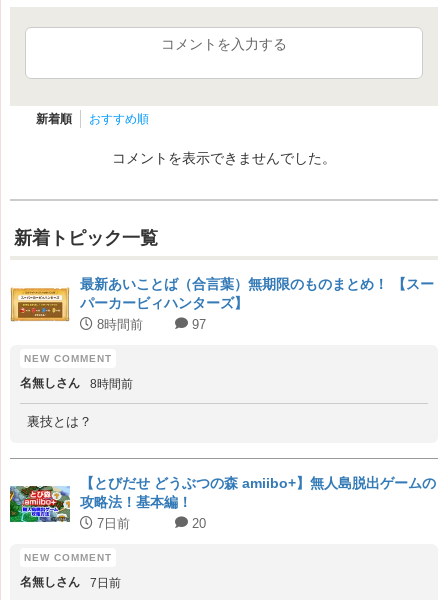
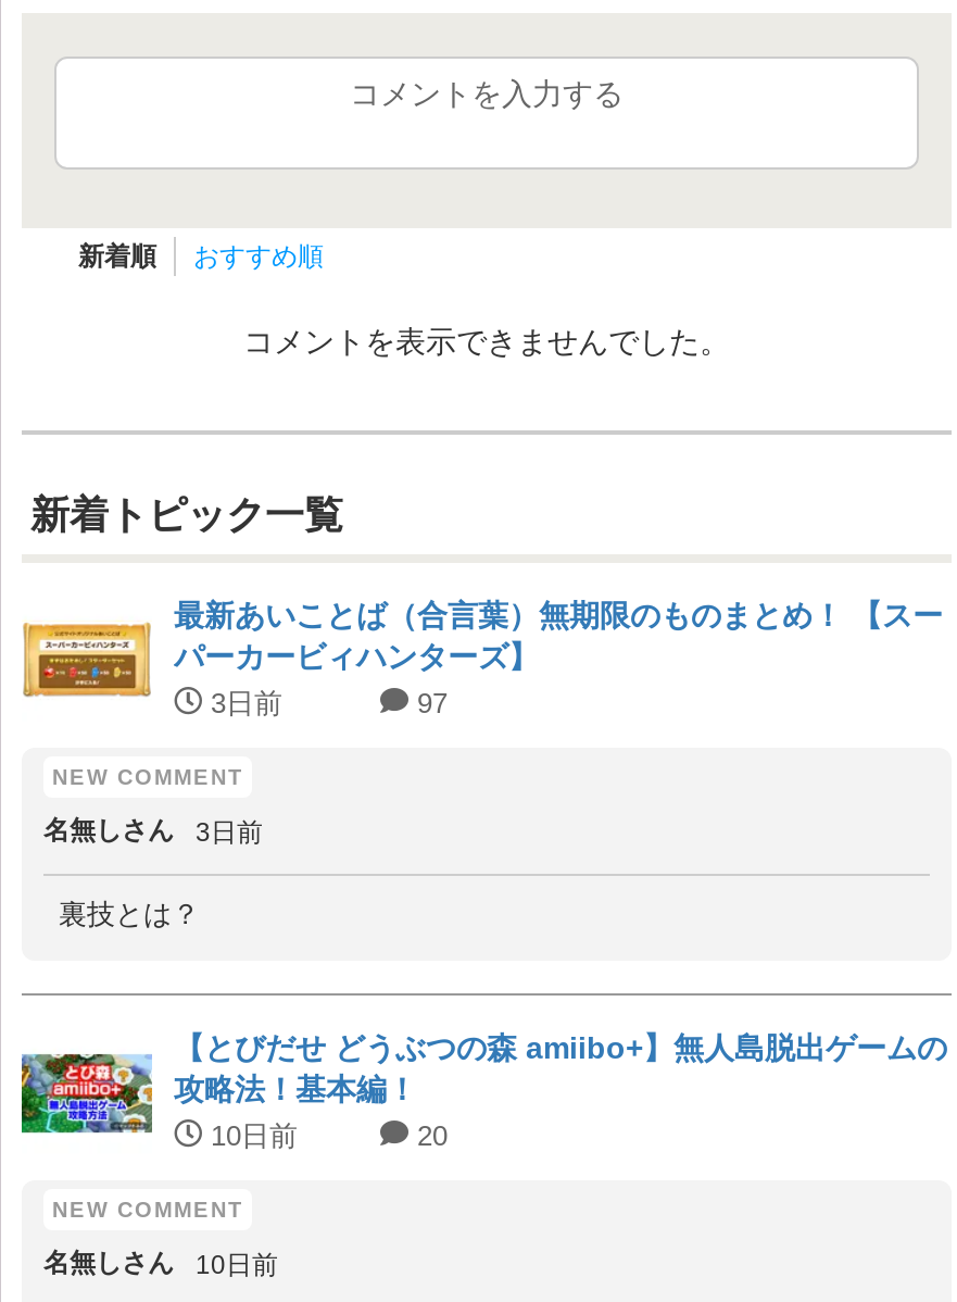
[93,317,143,332] 8時間前 -> [202,687,282,719] 3日前
[20,376,133,391] 名無しさん 8時間前 -> [43,815,263,848] 名無しさん 3日前
[93,516,130,531] 7日前 -> [202,1119,298,1152] 10日前
[20,575,121,590] 名無しさん 7日前 -> [43,1248,278,1280] 名無しさん 10日前

